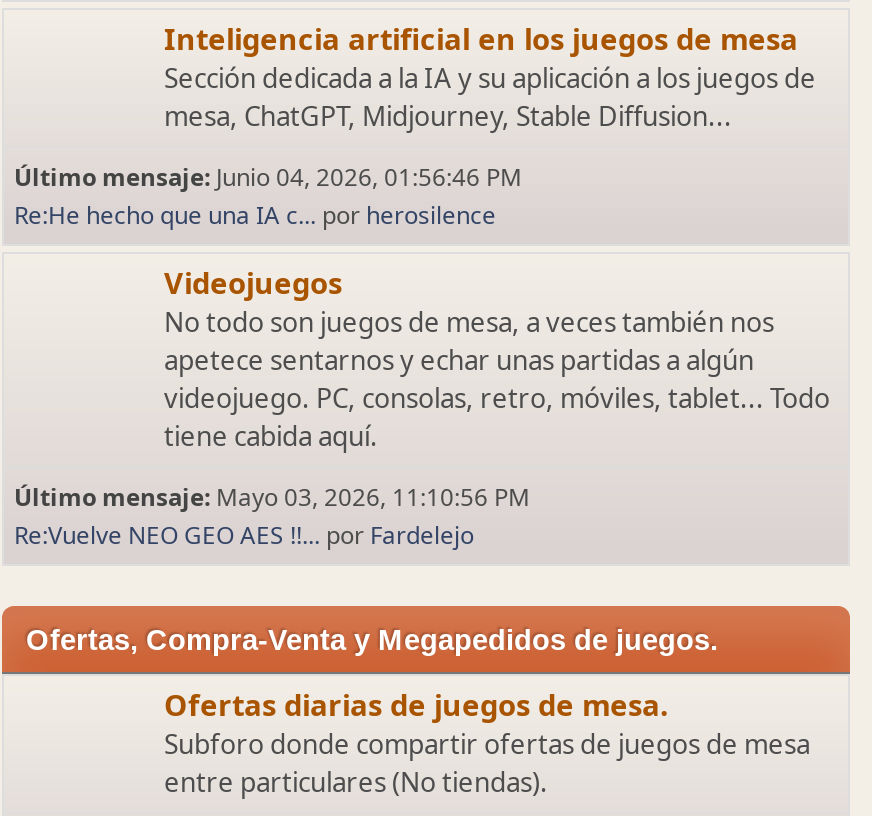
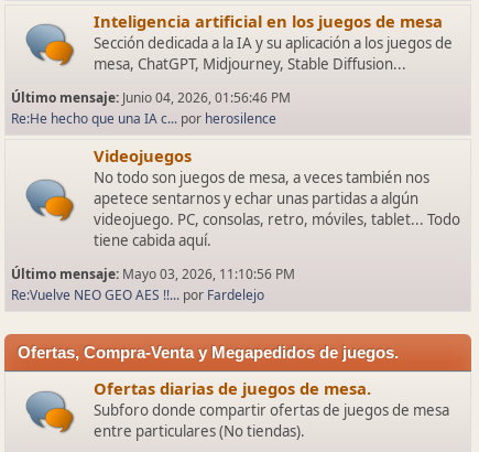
none -> [25,23,75,66] [image]
none -> [25,179,75,222] [image]
none -> [25,390,75,433] [image]

